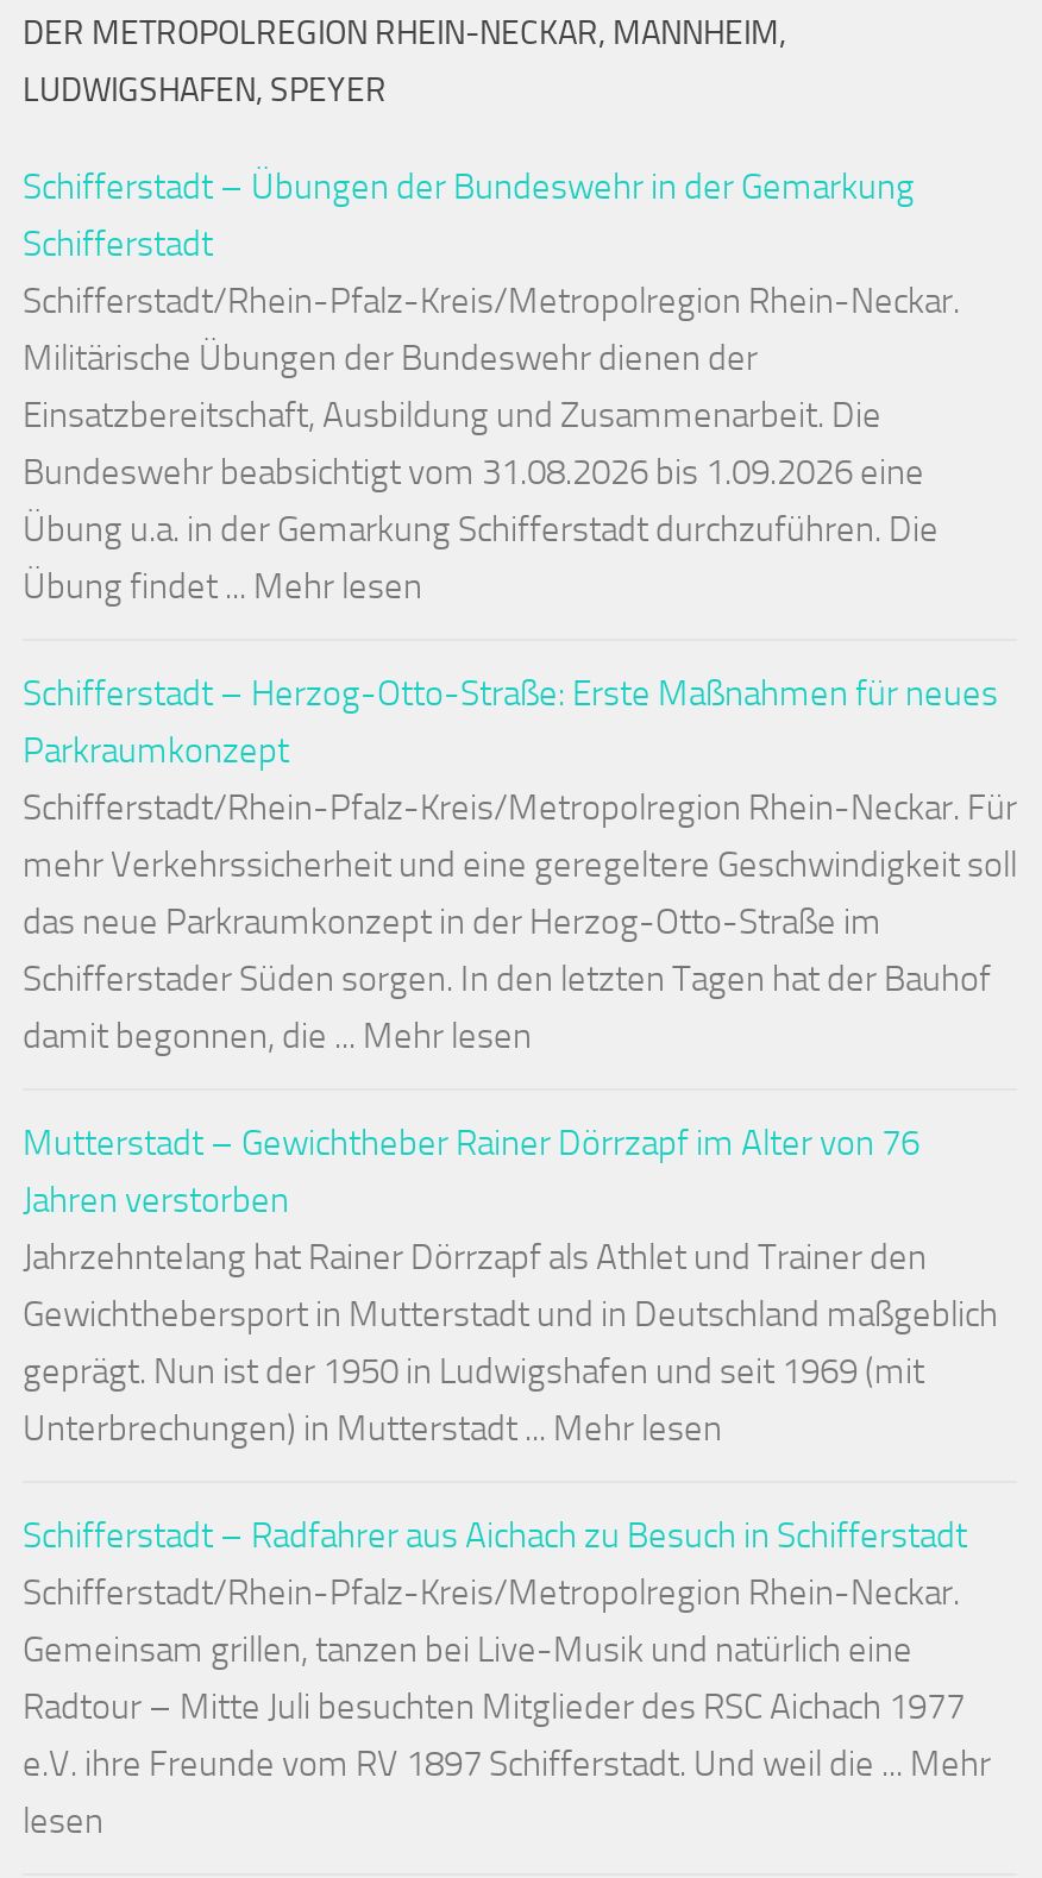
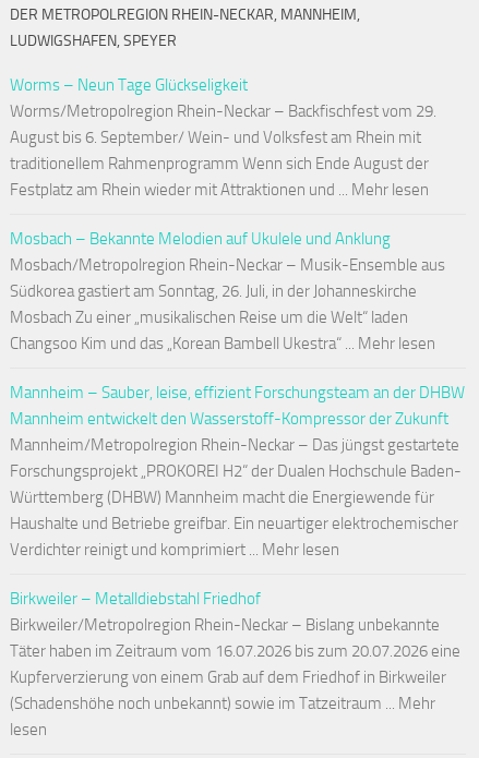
[23,164,960,607] Schifferstadt – Übungen der Bundeswehr in der Gemarkung | Schifferstadt | Schifferstadt/Rhein-Pfalz-Kreis/Metropolregion Rhein-Neckar. | Militärische Übungen der Bundeswehr dienen der | Einsatzbereitschaft, Ausbildung und Zusammenarbeit. Die | Bundeswehr beabsichtigt vom 31.08.2026 bis 1.09.2026 eine | Übung u.a. in der Gemarkung Schifferstadt durchzuführen. Die | Übung findet ... Mehr lesen -> [10,75,436,200] Worms – Neun Tage Glückseligkeit | Worms/Metropolregion Rhein-Neckar – Backfischfest vom 29. | August bis 6. September/ Wein- und Volksfest am Rhein mit | traditionellem Rahmenprogramm Wenn sich Ende August der | Festplatz am Rhein wieder mit Attraktionen und ... Mehr lesen
[23,671,1017,1056] Schifferstadt – Herzog-Otto-Straße: Erste Maßnahmen für neues | Parkraumkonzept | Schifferstadt/Rhein-Pfalz-Kreis/Metropolregion Rhein-Neckar. Für | mehr Verkehrssicherheit und eine geregeltere Geschwindigkeit soll | das neue Parkraumkonzept in der Herzog-Otto-Straße im | Schifferstader Süden sorgen. In den letzten Tagen hat der Bauhof | damit begonnen, die ... Mehr lesen -> [10,229,445,353] Mosbach – Bekannte Melodien auf Ukulele und Anklung | Mosbach/Metropolregion Rhein-Neckar – Musik-Ensemble aus | Südkorea gastiert am Sonntag, 26. Juli, in der Johanneskirche | Mosbach Zu einer „musikalischen Reise um die Welt“ laden | Changsoo Kim und das „Korean Bambell Ukestra“ ... Mehr lesen
[23,1121,998,1449] Mutterstadt – Gewichtheber Rainer Dörrzapf im Alter von 76 | Jahren verstorben | Jahrzehntelang hat Rainer Dörrzapf als Athlet und Trainer den | Gewichthebersport in Mutterstadt und in Deutschland maßgeblich | geprägt. Nun ist der 1950 in Ludwigshafen und seit 1969 (mit | Unterbrechungen) in Mutterstadt ... Mehr lesen -> [10,383,465,560] Mannheim – Sauber, leise, effizient Forschungsteam an der DHBW | Mannheim entwickelt den Wasserstoff-Kompressor der Zukunft | Mannheim/Metropolregion Rhein-Neckar – Das jüngst gestartete | Forschungsprojekt „PROKOREI H2“ der Dualen Hochschule Baden- | Württemberg (DHBW) Mannheim macht die Energiewende für | Haushalte und Betriebe greifbar. Ein neuartiger elektrochemischer | Verdichter reinigt und komprimiert ... Mehr lesen
[23,1513,991,1784] Schifferstadt – Radfahrer aus Aichach zu Besuch in Schifferstadt | Schifferstadt/Rhein-Pfalz-Kreis/Metropolregion Rhein-Neckar. | Gemeinsam grillen, tanzen bei Live-Musik und natürlich eine | Radtour – Mitte Juli besuchten Mitglieder des RSC Aichach 1977 | e.V. ihre Freunde vom RV 1897 Schifferstadt. Und weil die ... Mehr -> [10,589,460,713] Birkweiler – Metalldiebstahl Friedhof | Birkweiler/Metropolregion Rhein-Neckar – Bislang unbekannte | Täter haben im Zeitraum vom 16.07.2026 bis zum 20.07.2026 eine | Kupferverzierung von einem Grab auf dem Friedhof in Birkweiler | (Schadenshöhe noch unbekannt) sowie im Tatzeitraum ... Mehr

